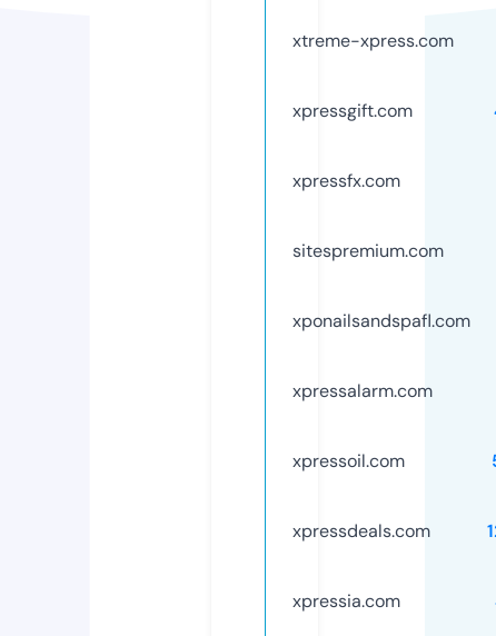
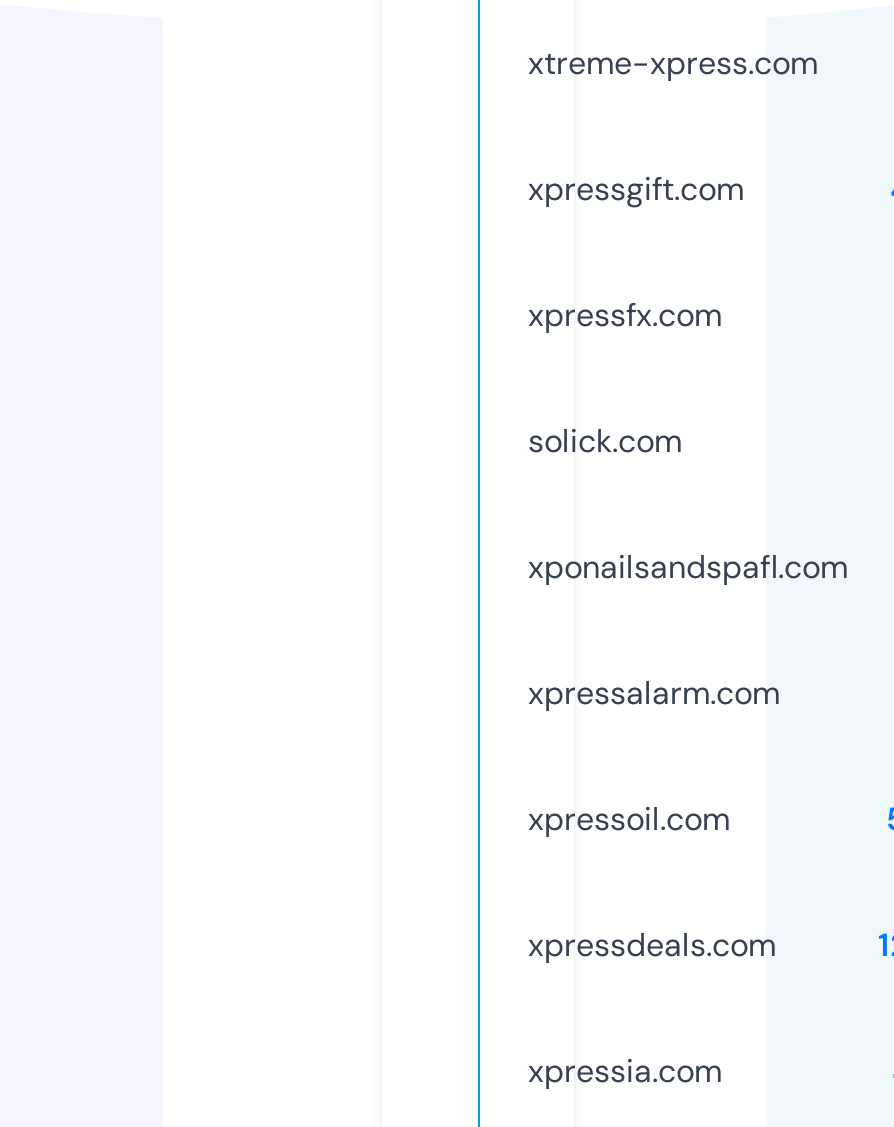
[292,239,444,262] sitespremium.com -> [528,420,682,462] solick.com

